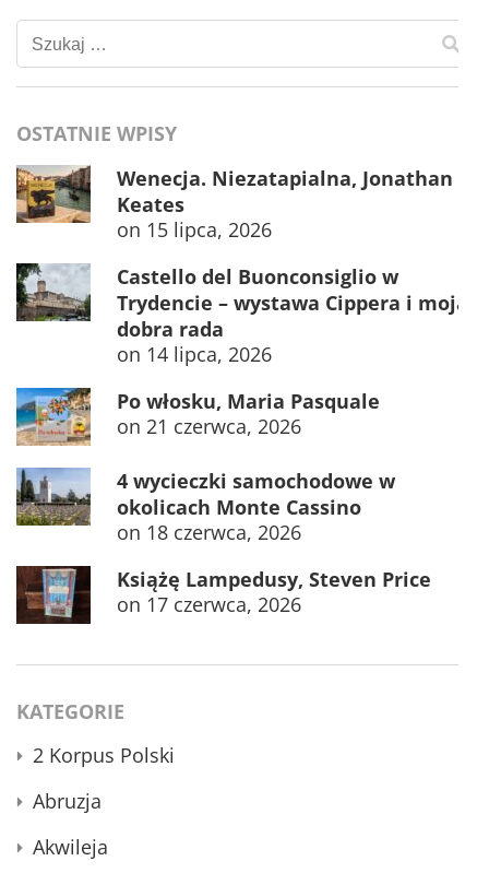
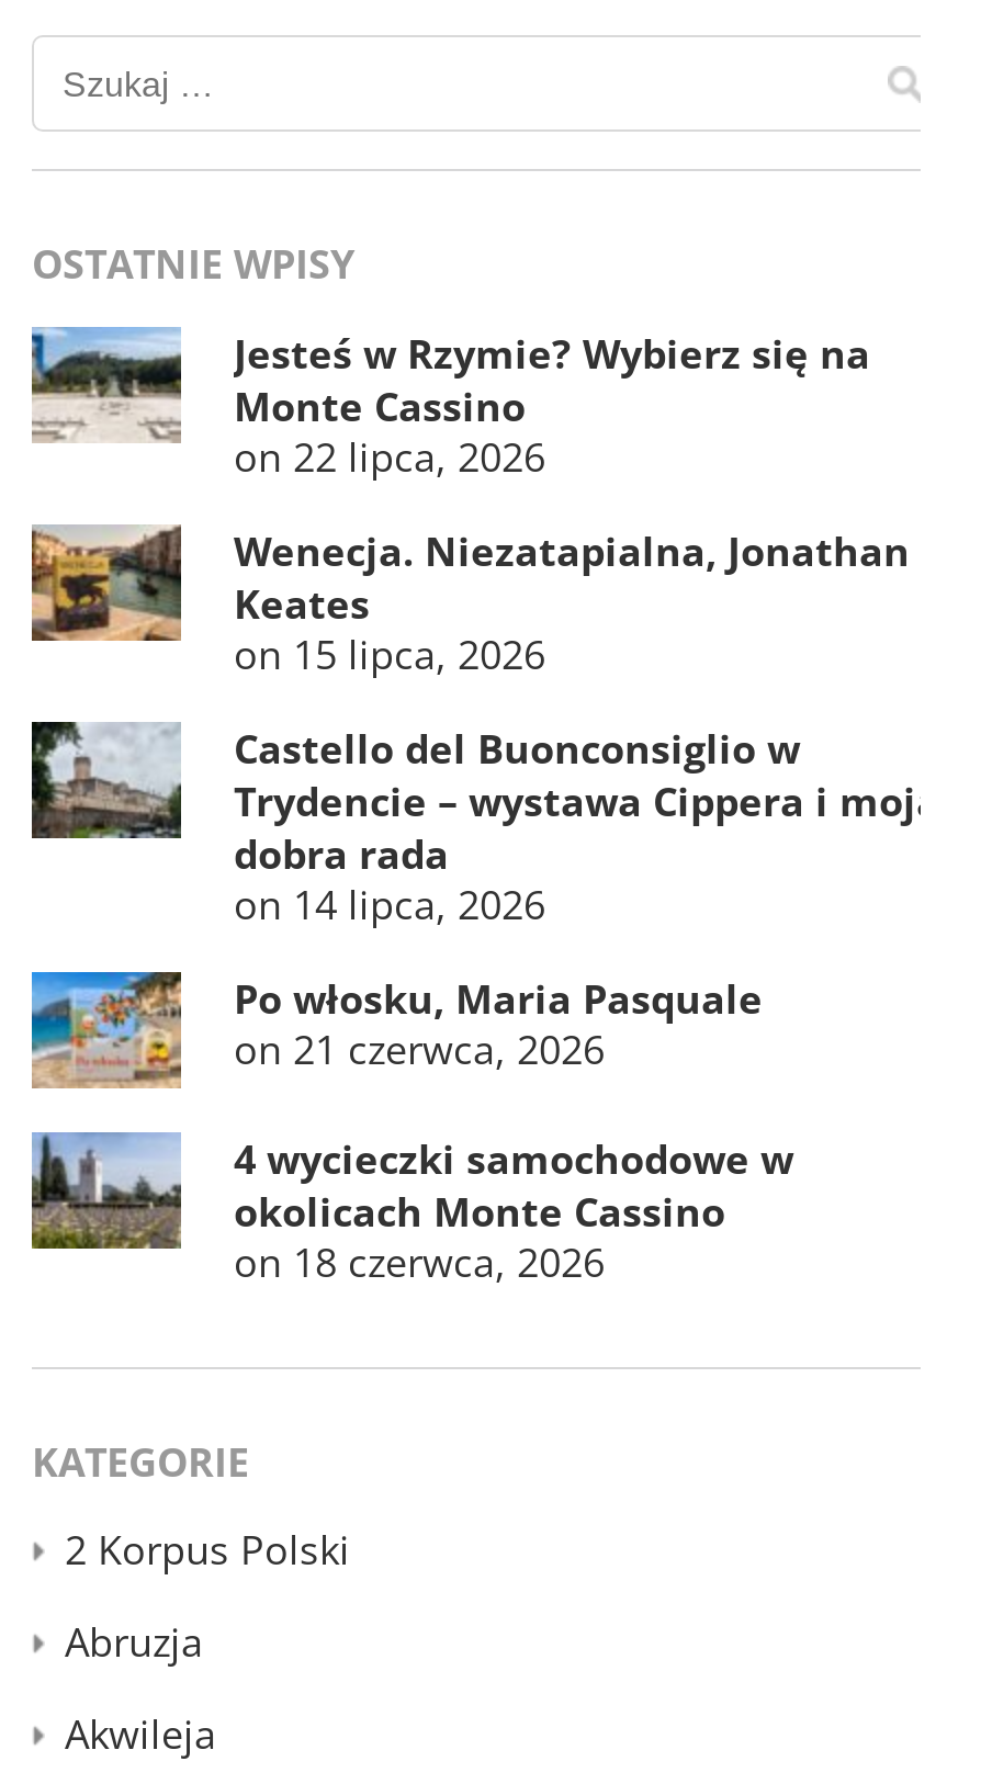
none -> [30,327,870,483] [image] | Jesteś w Rzymie? Wybierz się na | Monte Cassino | on 22 lipca, 2026
moved [14,164,468,545] -> [27,522,940,1288]: [image] | Wenecja. Niezatapialna, Jonathan | Keates | ... | okolicach Monte Cassino | on 18 czerwca, 2026
[15,565,431,625] [image] | Książę Lampedusy, Steven Price | on 17 czerwca, 2026 -> none

